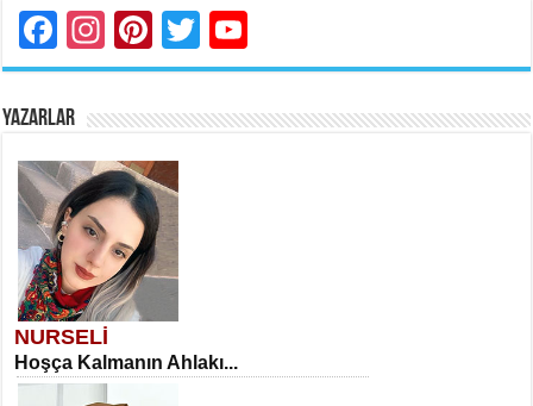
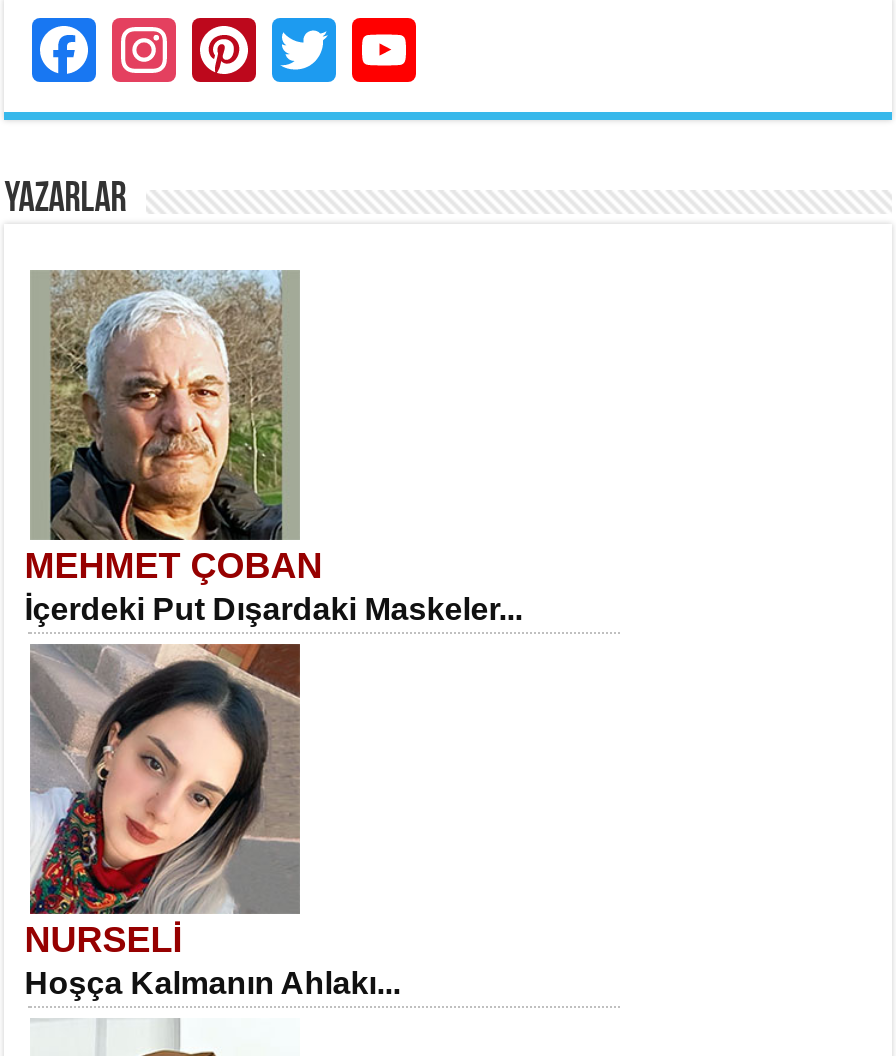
none -> [24,270,522,626] [image] | MEHMET ÇOBAN | İçerdeki Put Dışardaki Maskeler...

